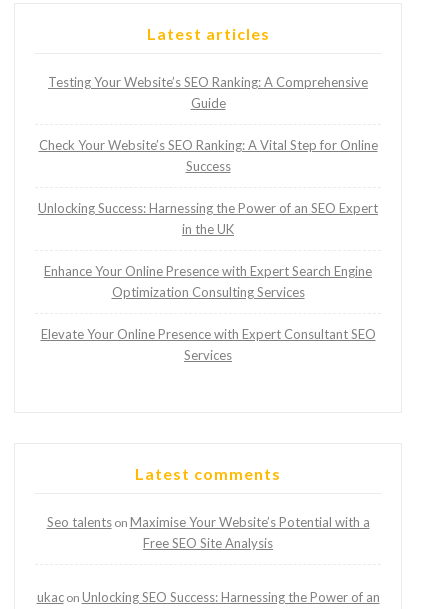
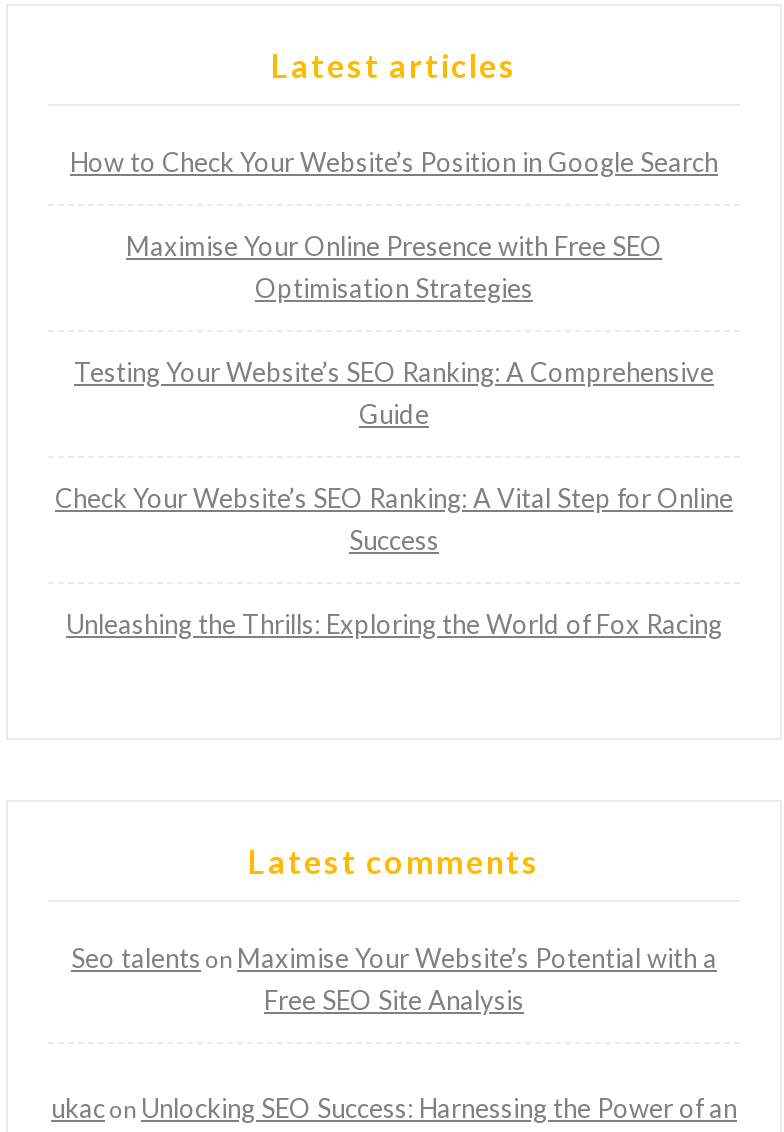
none -> [70,145,718,303] How to Check Your Website’s Position in Google Search | Maximise Your Online Presence with Free SEO | Optimisation Strategies
moved [38,74,377,174] -> [55,355,733,555]: Testing Your Website’s SEO Ranking: A Comprehensive | Guide | Check Your Website’s SEO Ranking: A Vital Step for Online | Success
[38,200,378,363] Unlocking Success: Harnessing the Power of an SEO Expert | in the UK | Enhance Your Online Presence with Expert Search Engine | Optimization Consulting Services | Elevate Your Online Presence with Expert Consultant SEO | Services -> [66,607,722,639] Unleashing the Thrills: Exploring the World of Fox Racing

